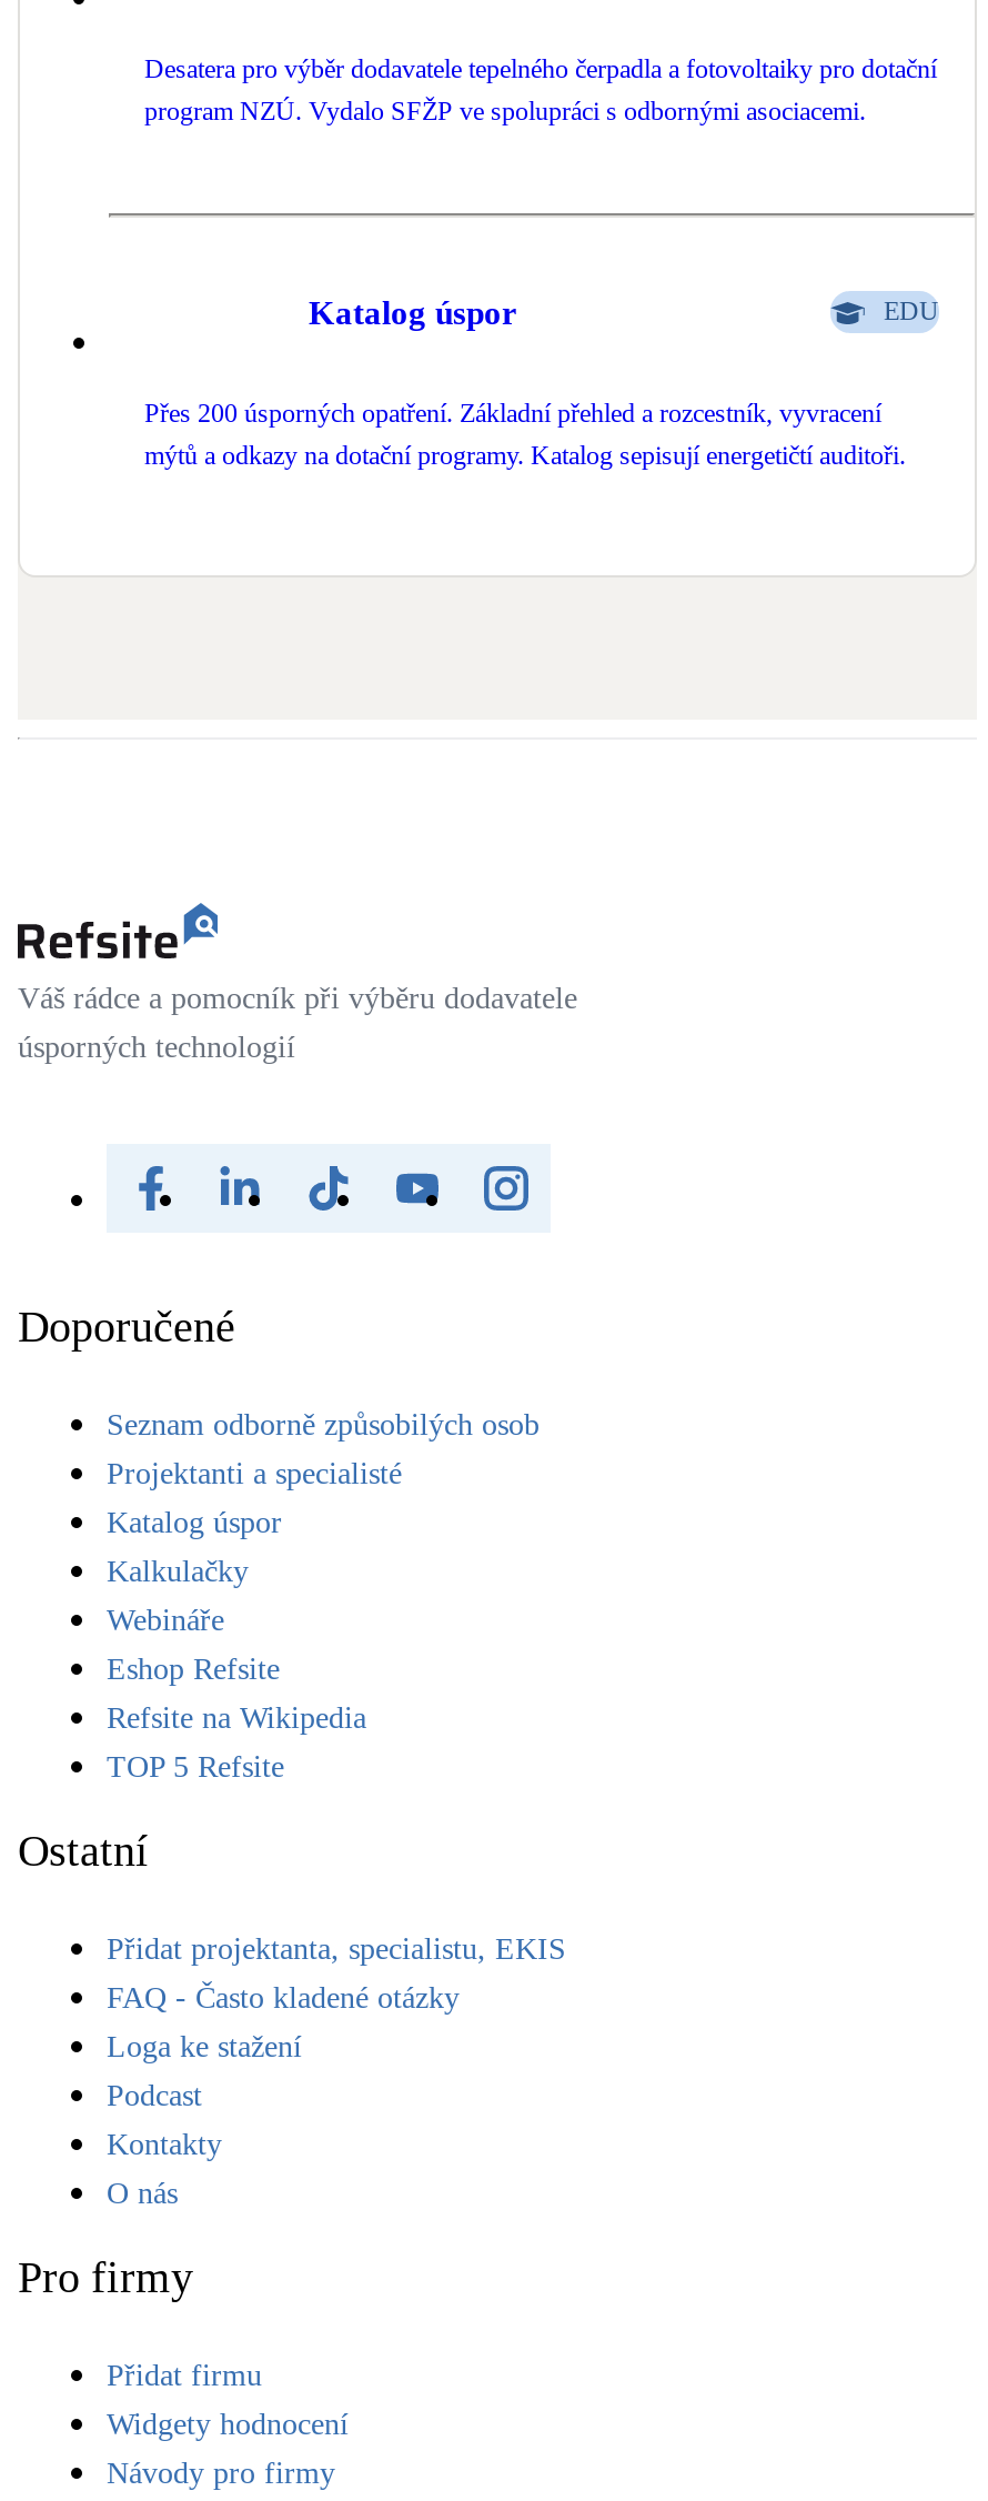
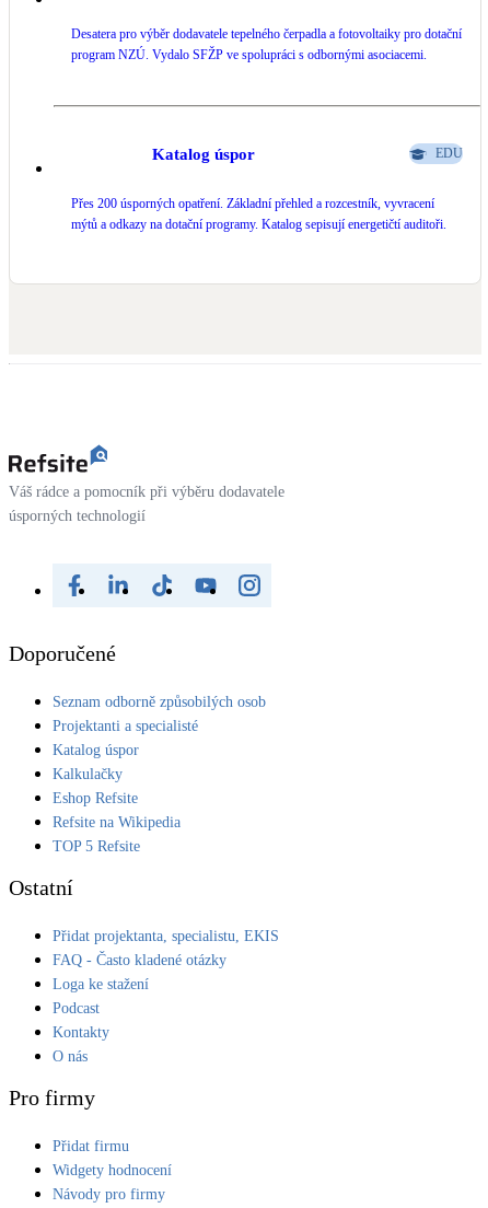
[107,1605,224,1638] Webináře -> none

